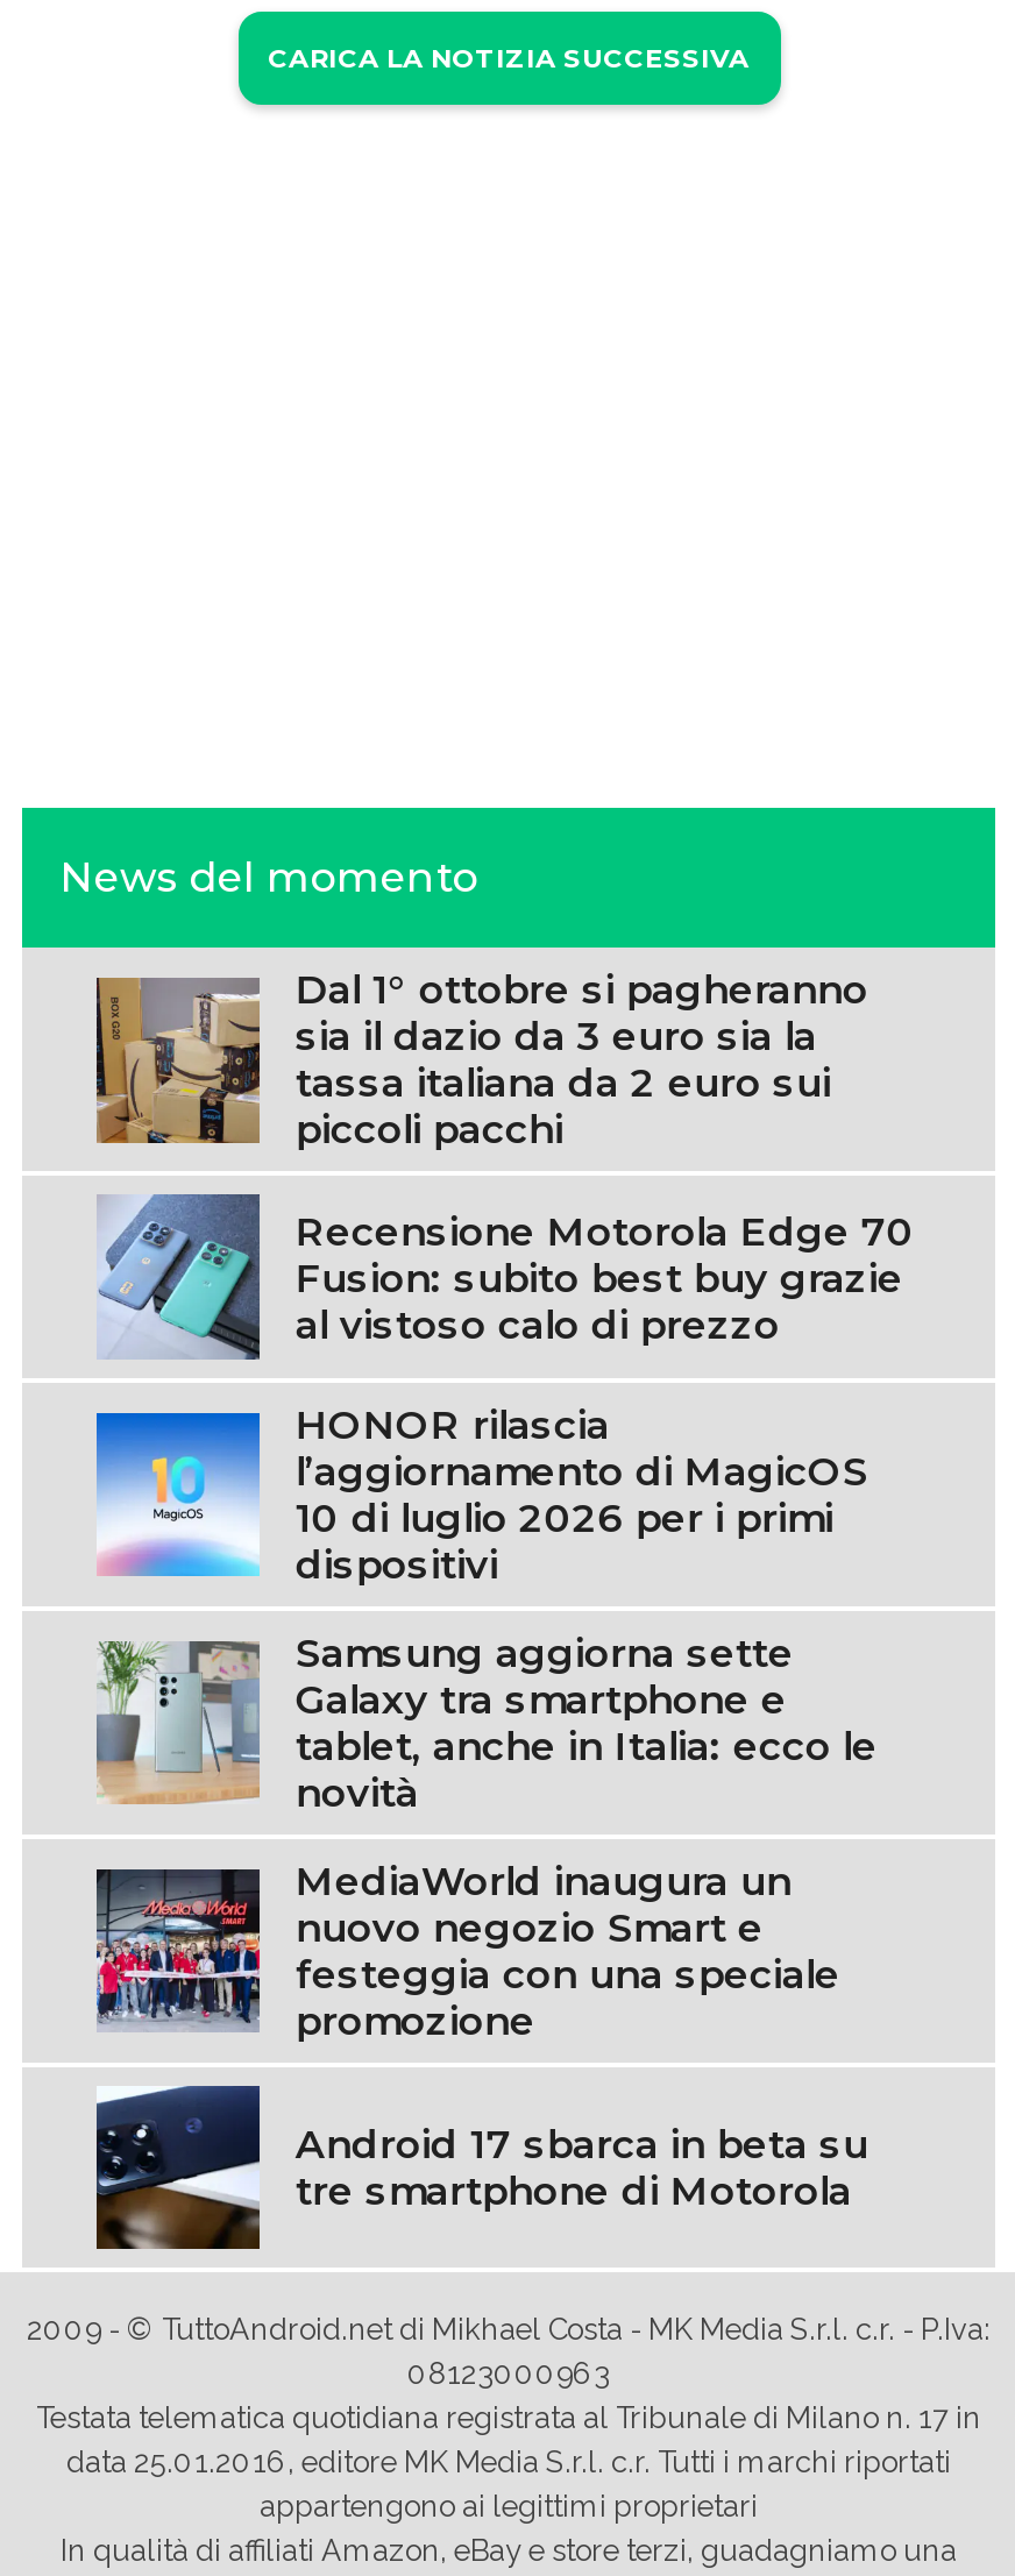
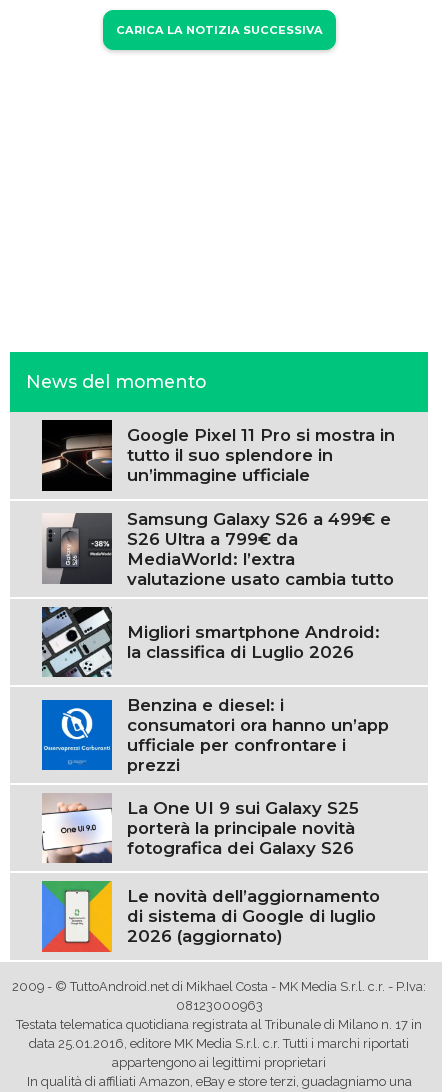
[97,966,868,1153] [image] | Dal 1° ottobre si pagheranno | sia il dazio da 3 euro sia la | tassa italiana da 2 euro sui | piccoli pacchi -> [41,419,395,492] [image] | Google Pixel 11 Pro si mostra in | tutto il suo splendore in | un’immagine ufficiale
[99,1192,914,1362] [image] | Recensione Motorola Edge 70 | Fusion: subito best buy grazie | al vistoso calo di prezzo -> [42,508,394,588] [image] | Samsung Galaxy S26 a 499€ e | S26 Ultra a 799€ da | MediaWorld: l’extra | valutazione usato cambia tutto
[94,1400,868,1587] [image] | HONOR rilascia | l’aggiornamento di MagicOS | 10 di luglio 2026 per i primi | dispositivi -> [41,606,380,678] [image] | Migliori smartphone Android: | la classifica di Luglio 2026
[97,1628,877,1815] [image] | Samsung aggiorna sette | Galaxy tra smartphone e | tablet, anche in Italia: ecco le | novità -> [41,695,389,775] [image] | Benzina e diesel: i | consumatori ora hanno un’app | ufficiale per confrontare i | prezzi
[94,1857,840,2043] [image] | MediaWorld inaugura un | nuovo negozio Smart e | festeggia con una speciale | promozione -> [42,793,359,864] [image] | La One UI 9 sui Galaxy S25 | porterà la principale novità | fotografica dei Galaxy S26
[94,2084,868,2251] [image] | Android 17 sbarca in beta su | tre smartphone di Motorola -> [41,880,380,953] [image] | Le novità dell’aggiornamento | di sistema di Google di luglio | 2026 (aggiornato)

